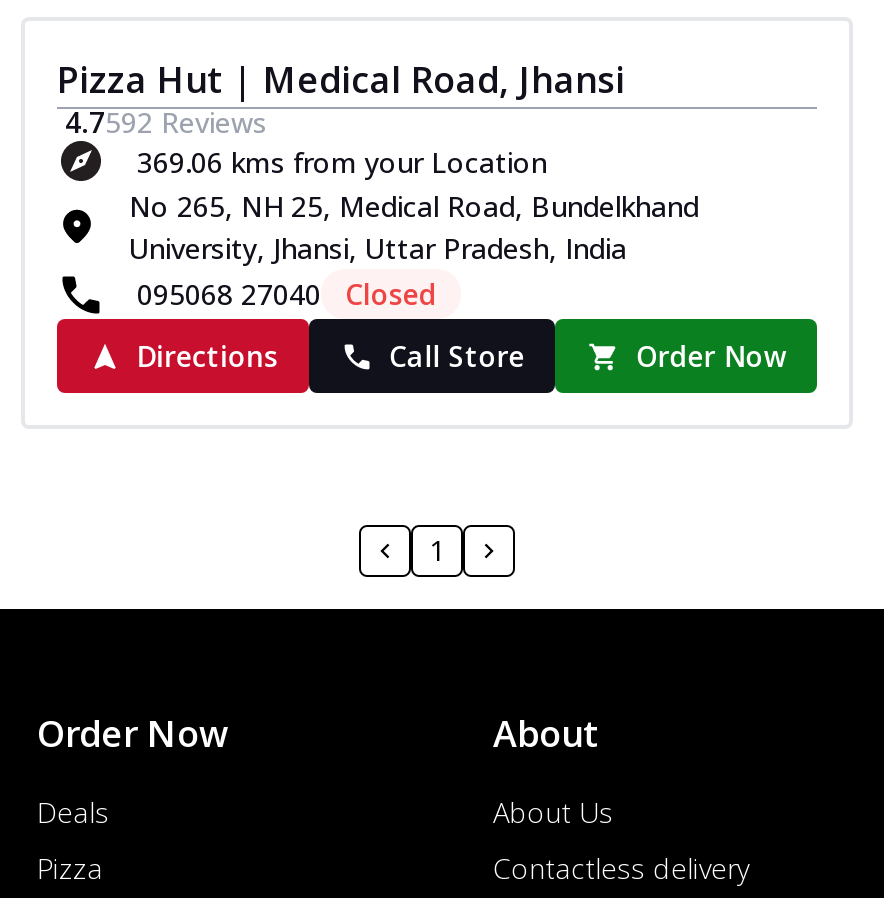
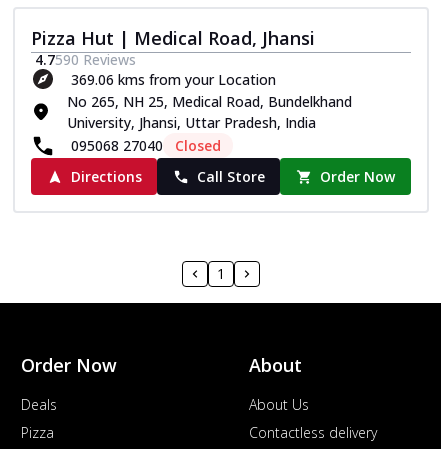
[65,103,267,141] 4.7592Reviews -> [35,50,136,69] 4.7590Reviews

